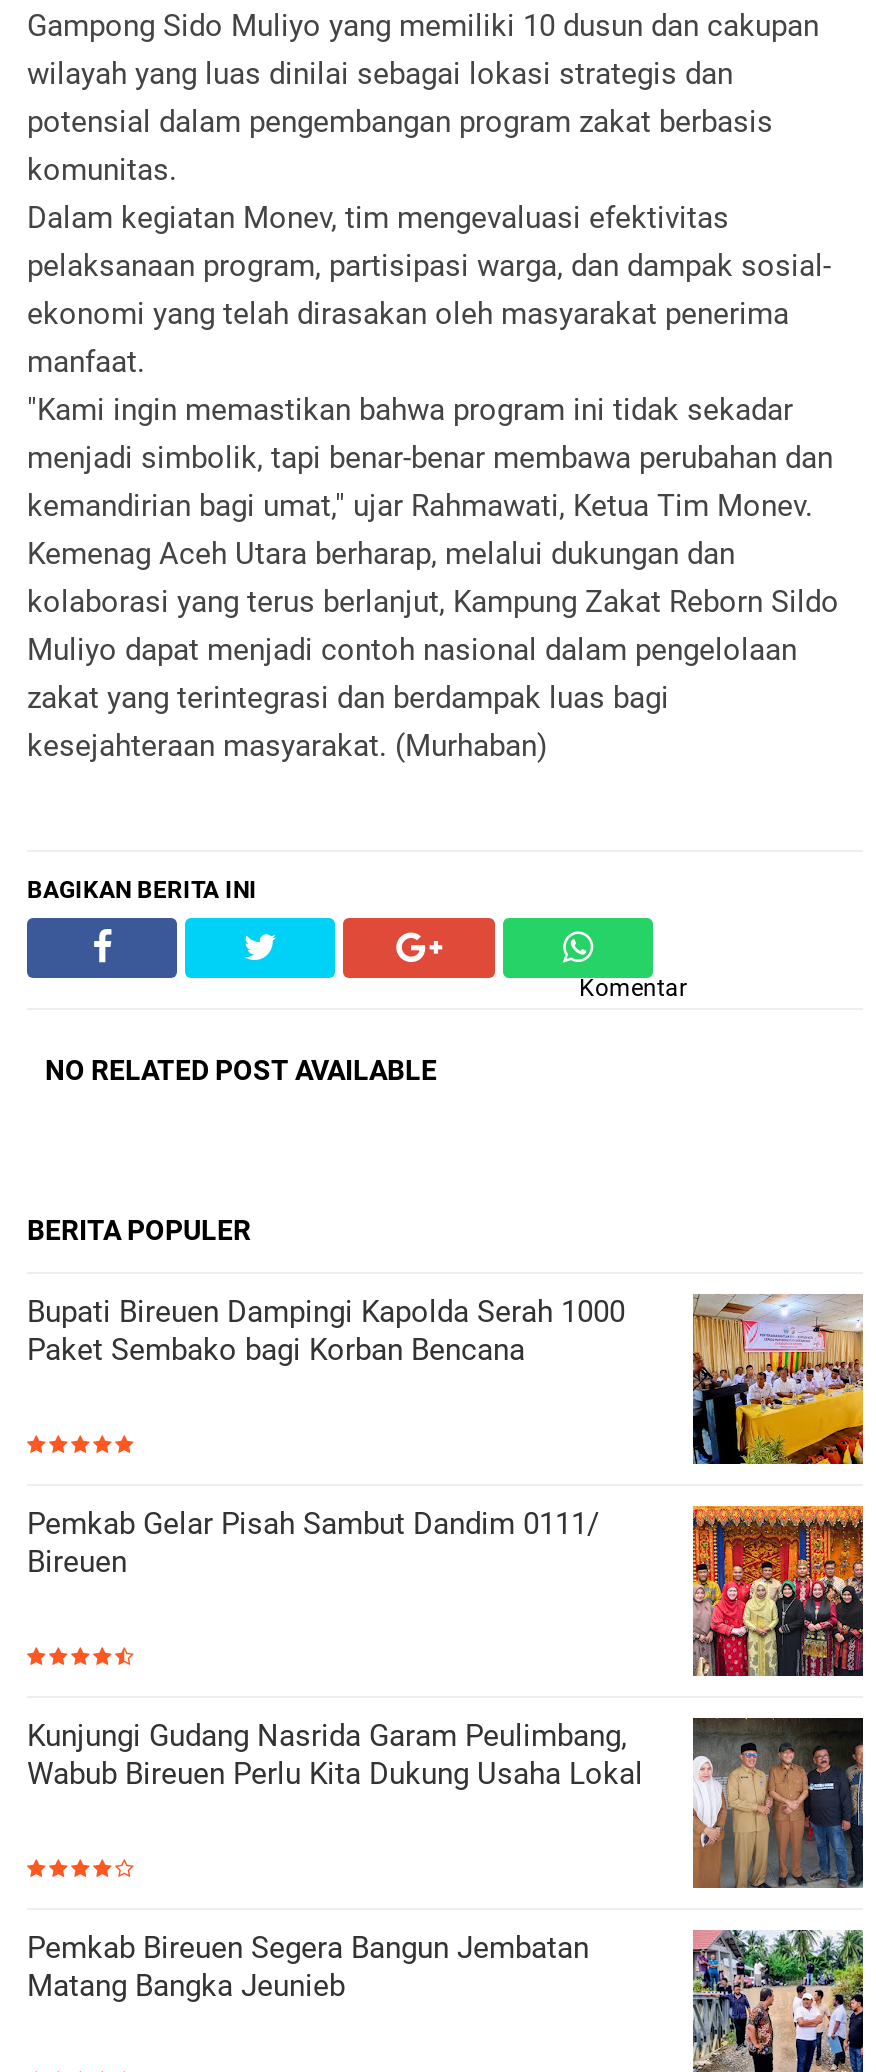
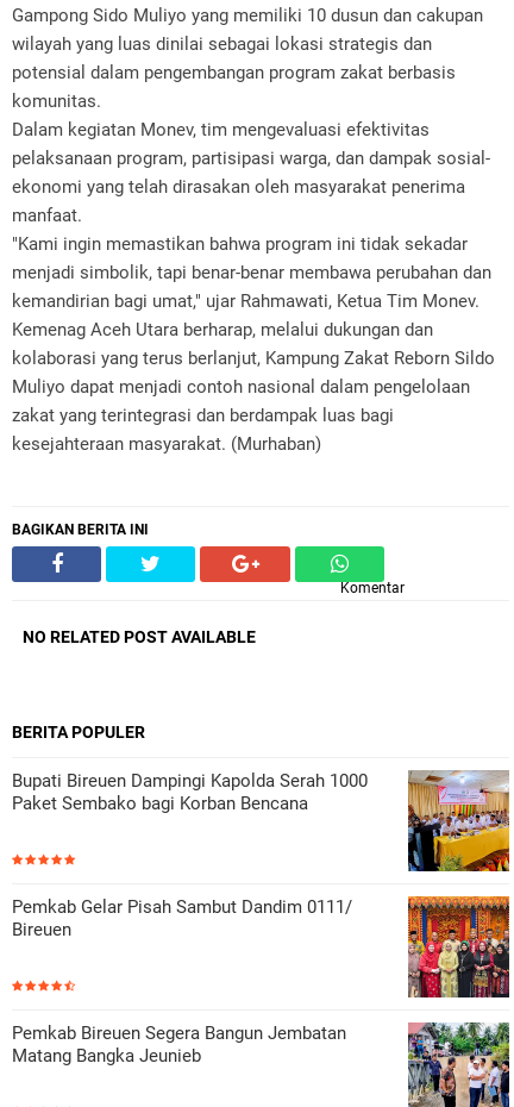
[27,1716,865,1890] [image] | Kunjungi Gudang Nasrida Garam Peulimbang, | Wabub Bireuen Perlu Kita Dukung Usaha Lokal -> none

